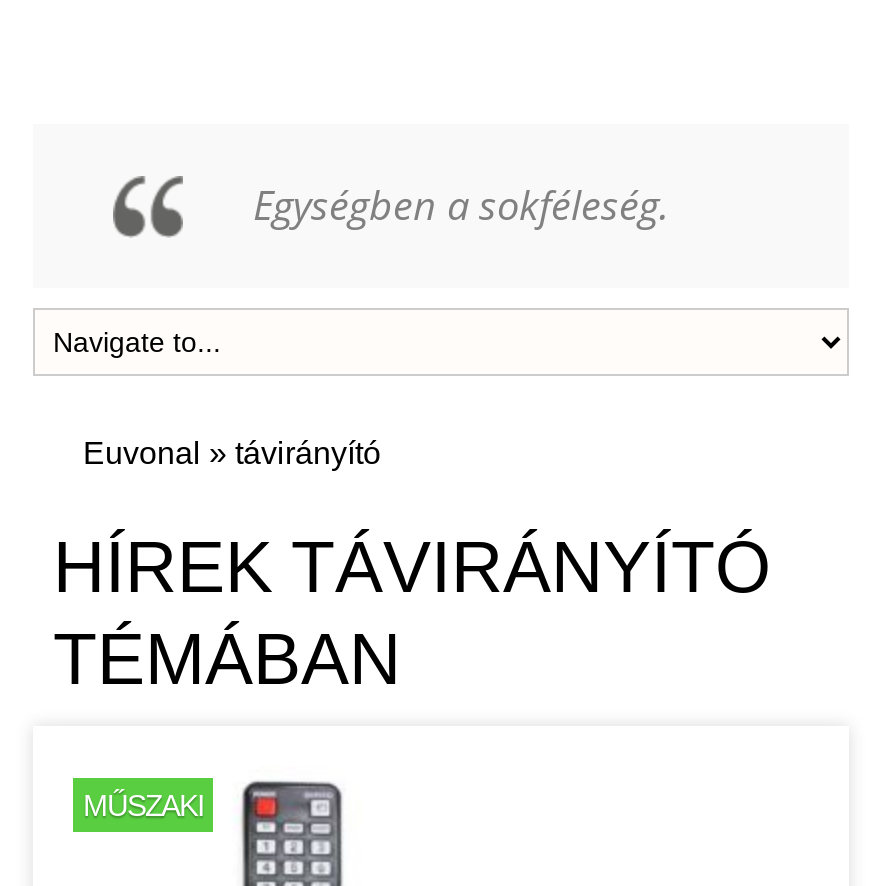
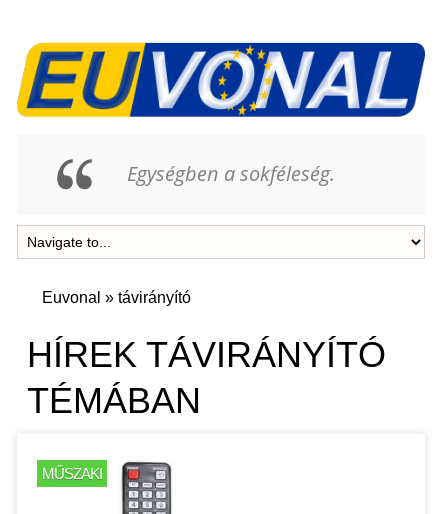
none -> [16,42,426,118] [image]

